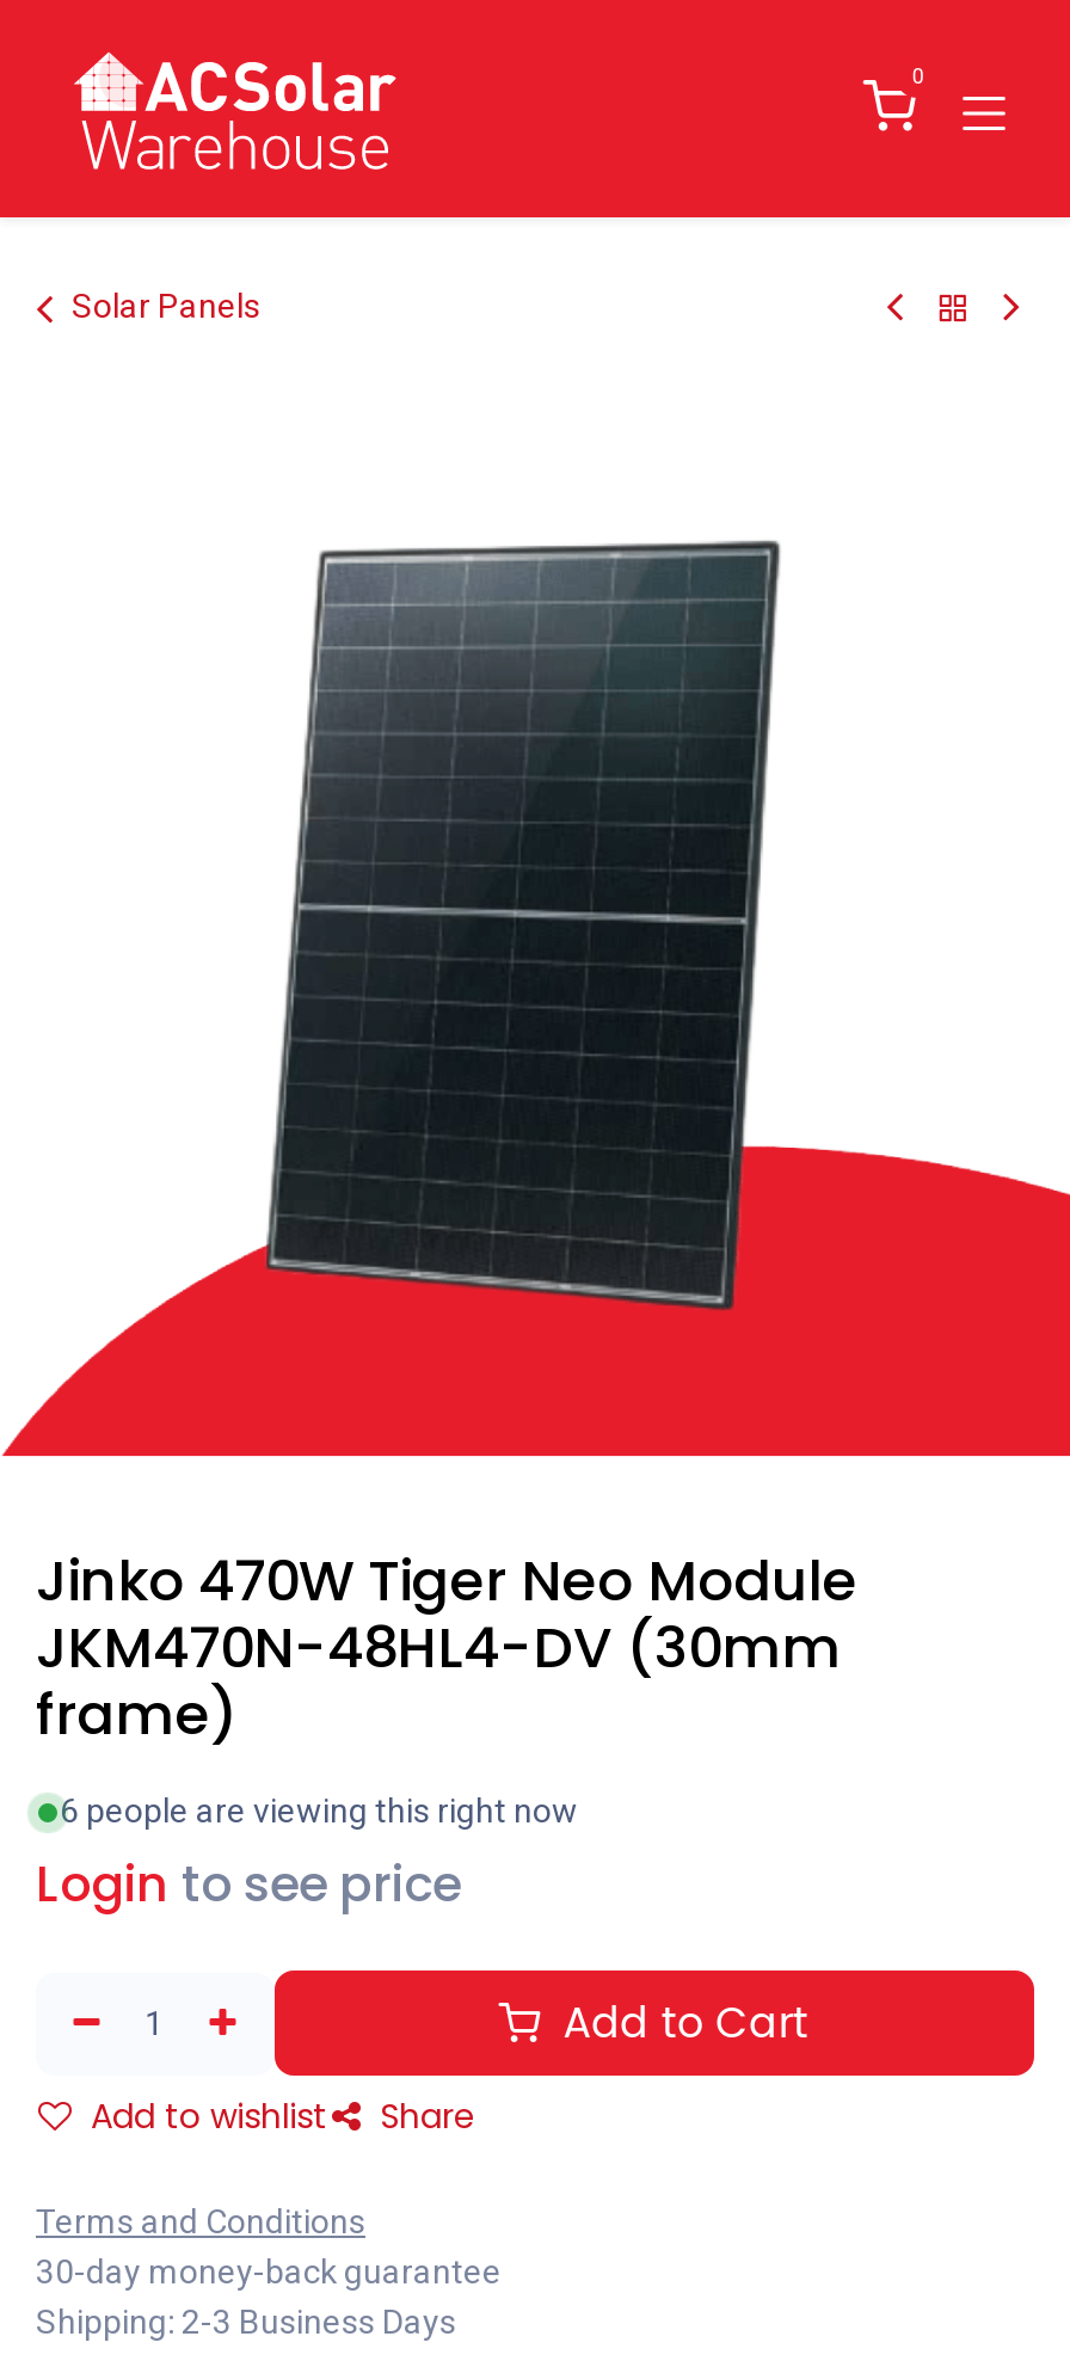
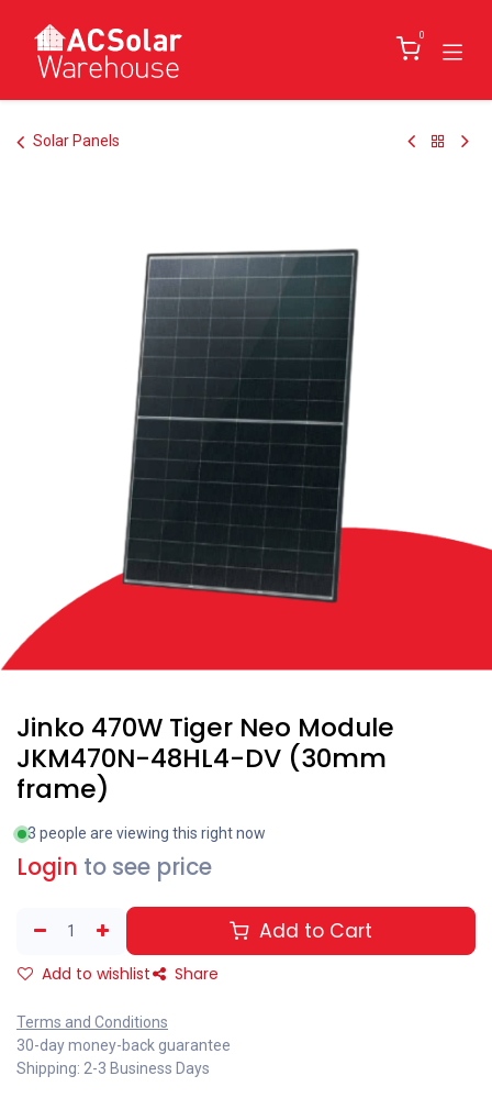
[60,1791,578,1830] 6 people are viewing this right now -> [27,824,266,842] 3 people are viewing this right now

